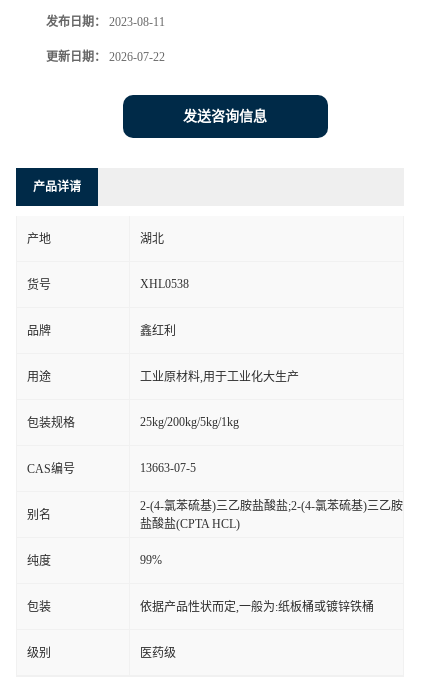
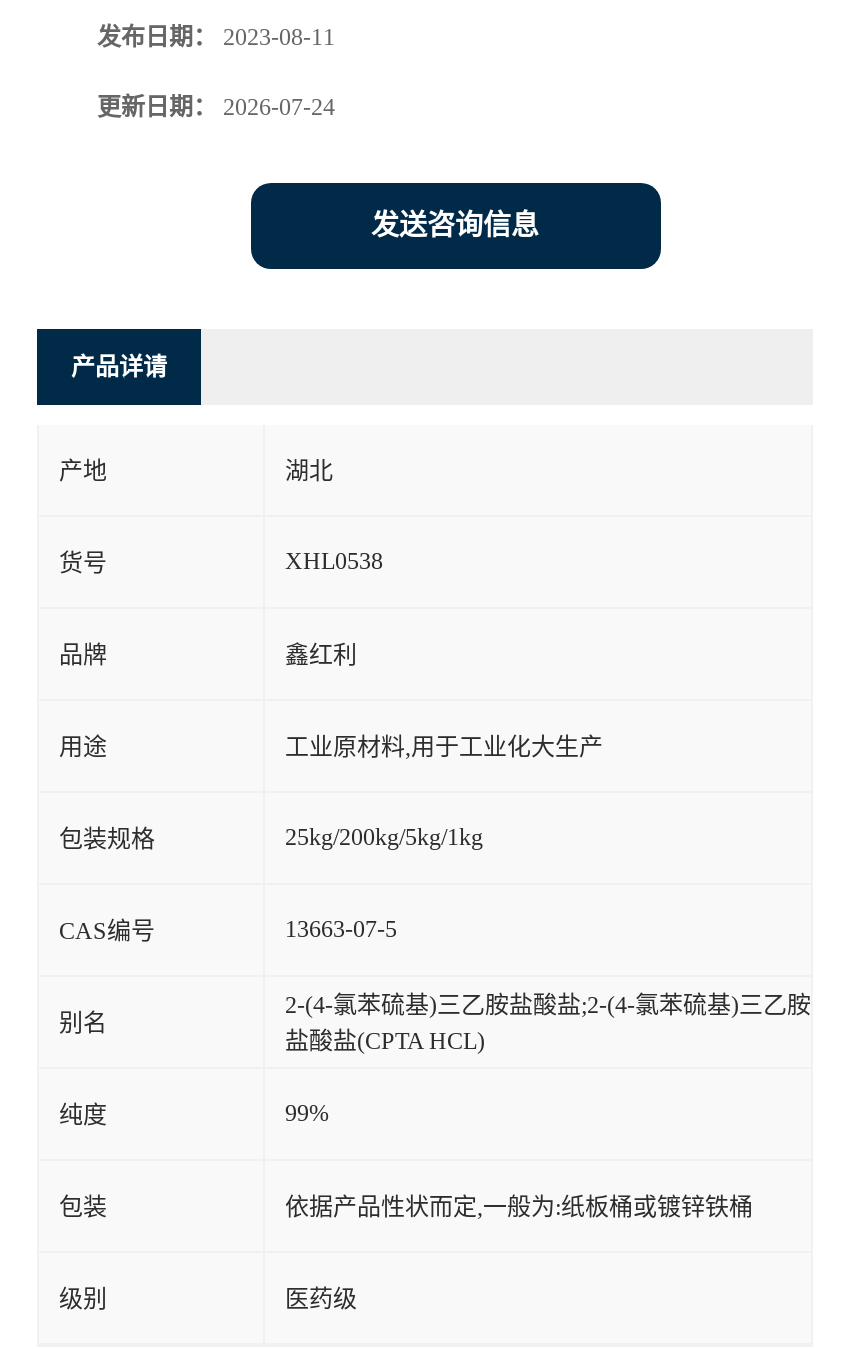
[46,50,165,64] 更新日期：2026-07-22 -> [97,94,335,122] 更新日期：2026-07-24

